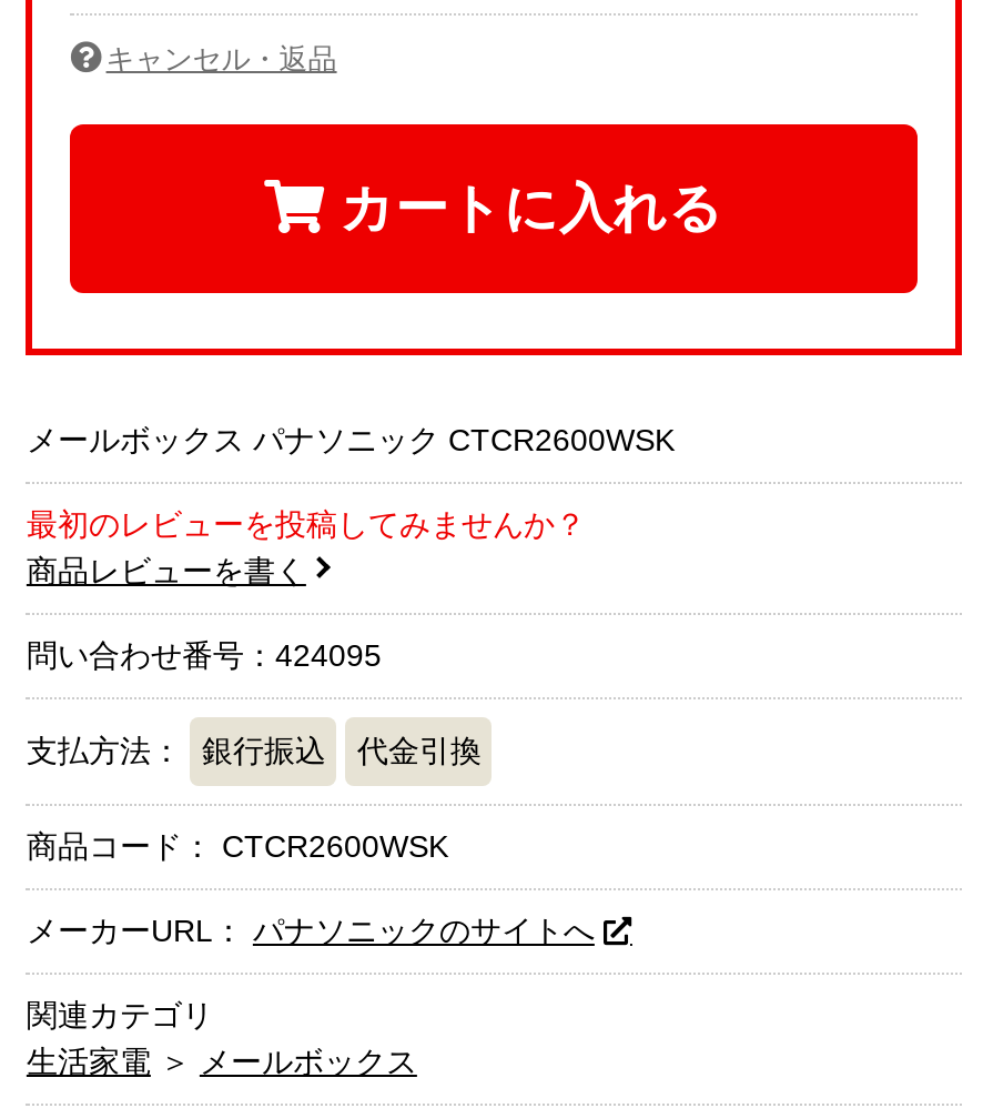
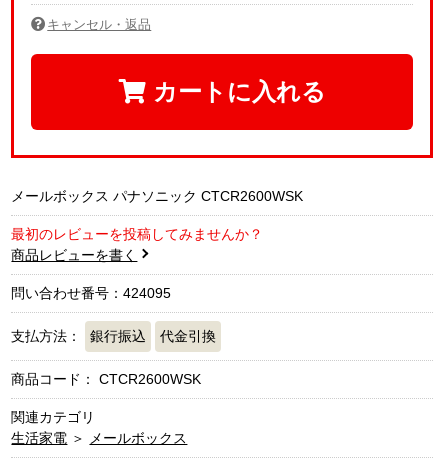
[26,912,594,948] メーカーURL：パナソニックのサイトへ -> none

